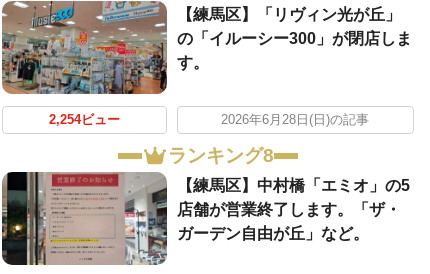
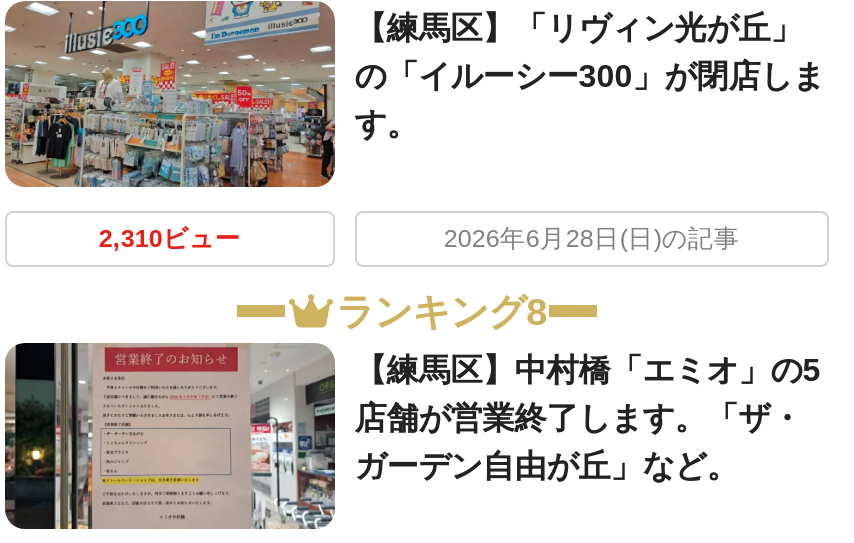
[49,113,120,127] 2,254ビュー -> [99,226,241,254] 2,310ビュー

